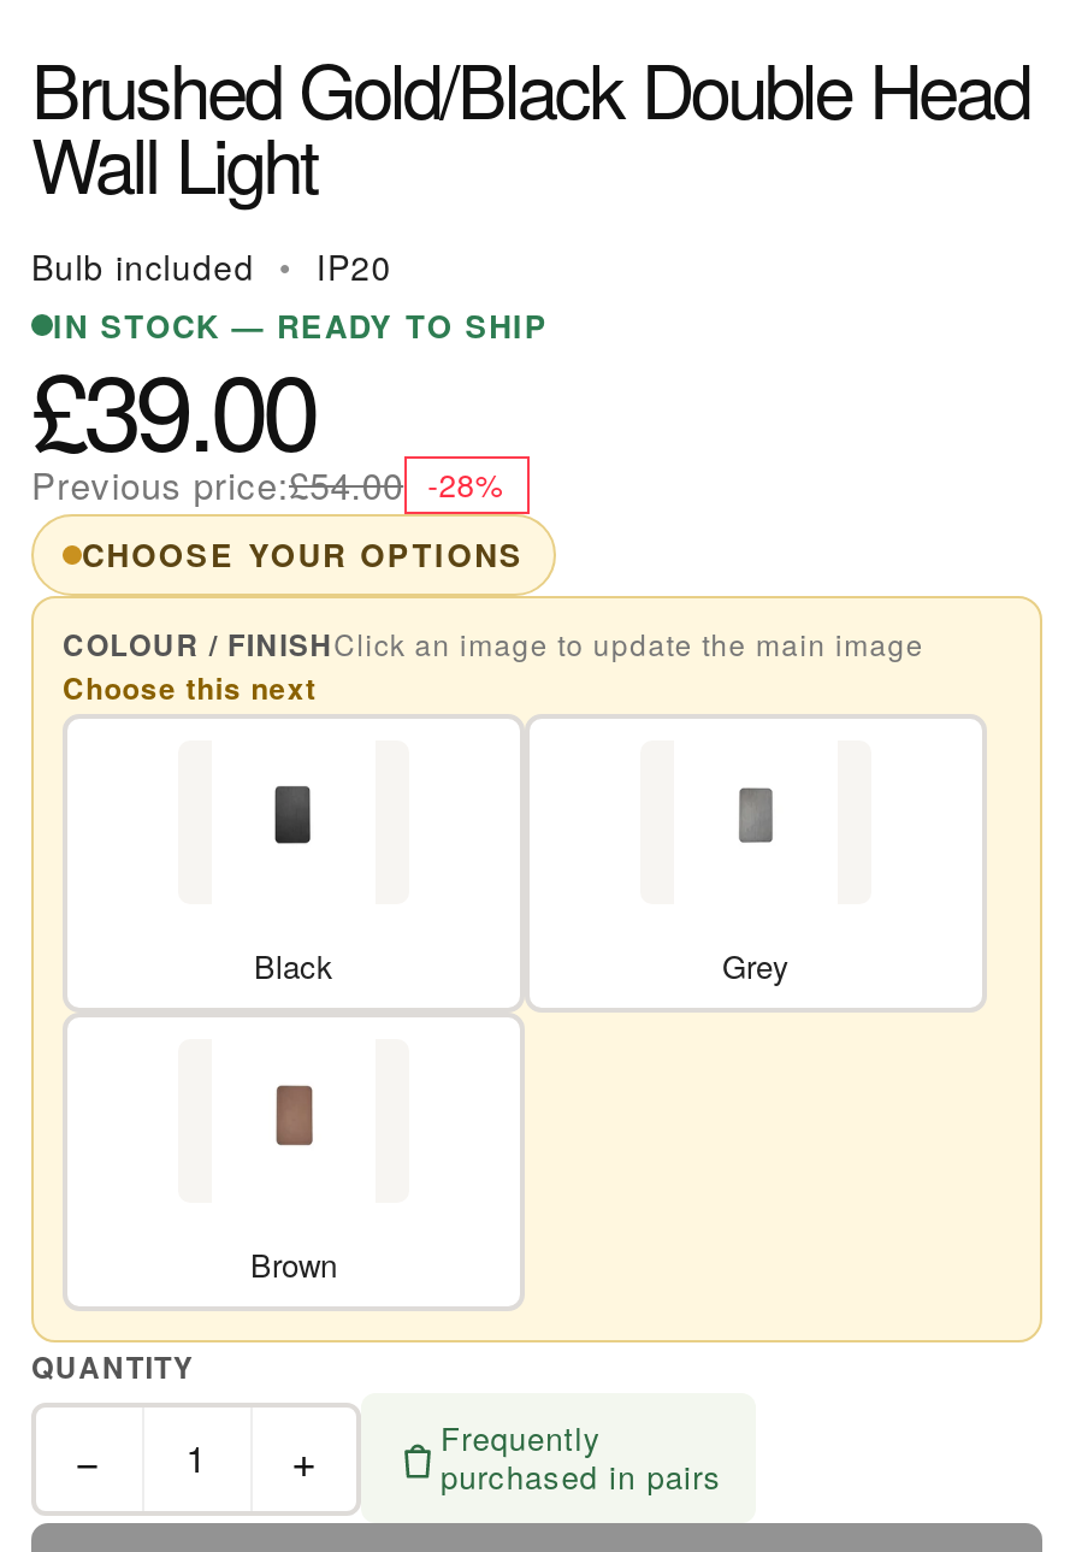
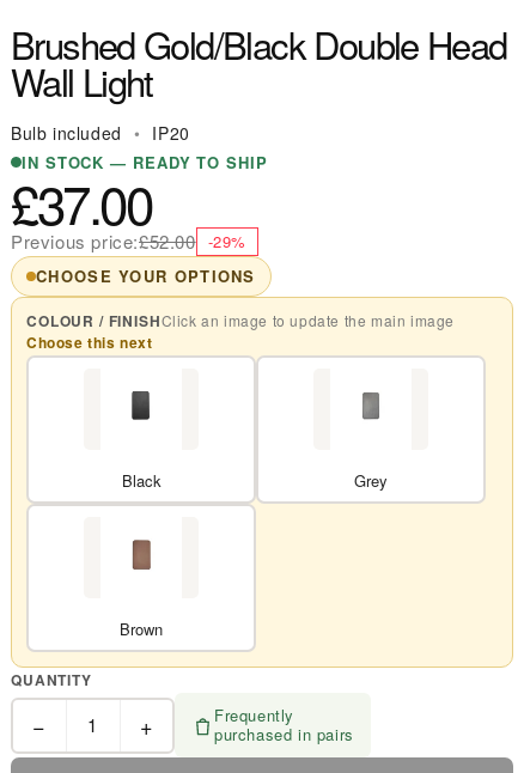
[31,329,314,480] £39.00 -> [11,164,151,239] £37.00
[31,459,506,509] Previous price:£54.00 -28% -> [11,229,246,254] Previous price:£52.00 -29%

